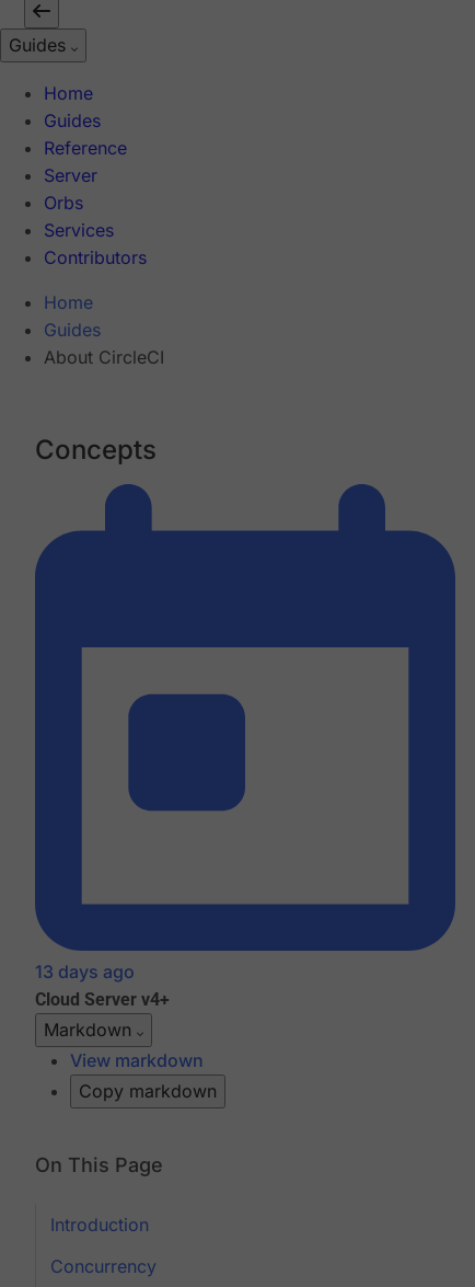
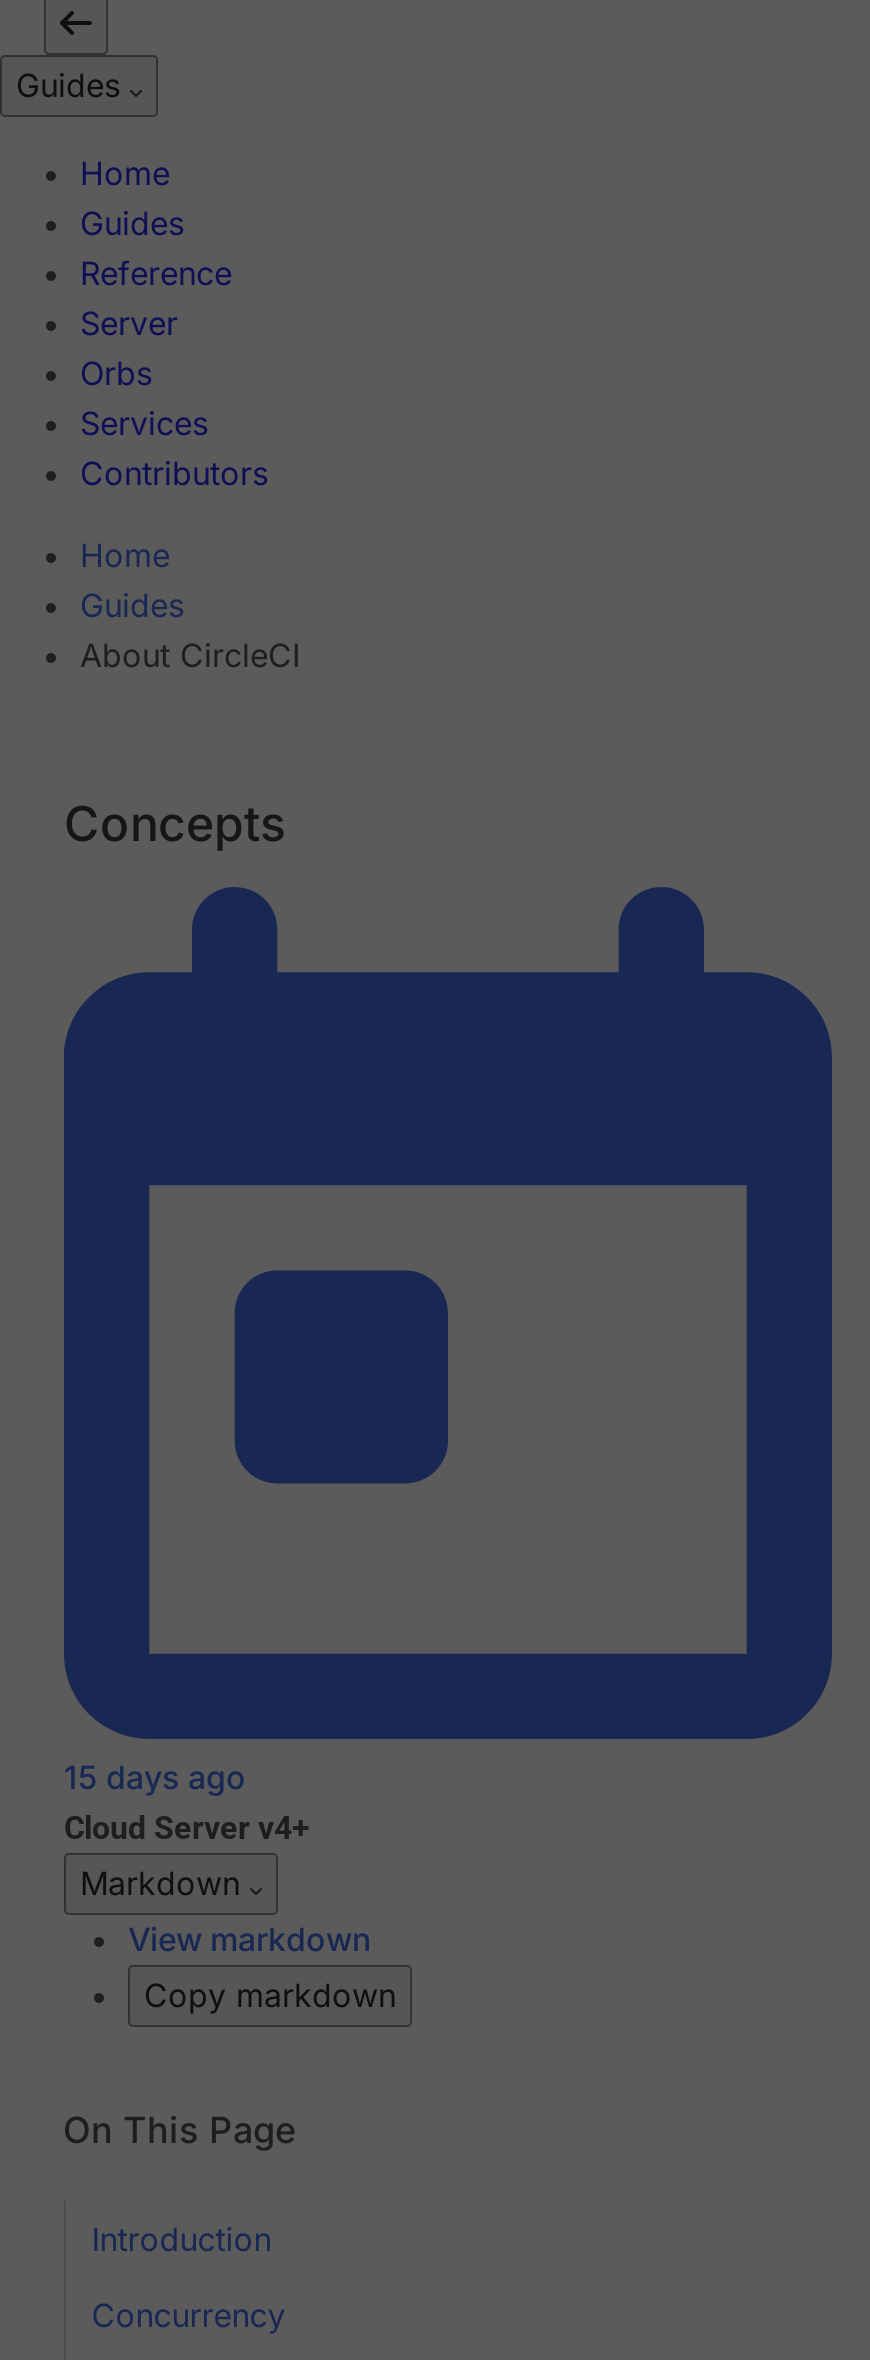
[35,961,135,983] 13 days ago -> [64,1758,246,1798] 15 days ago

